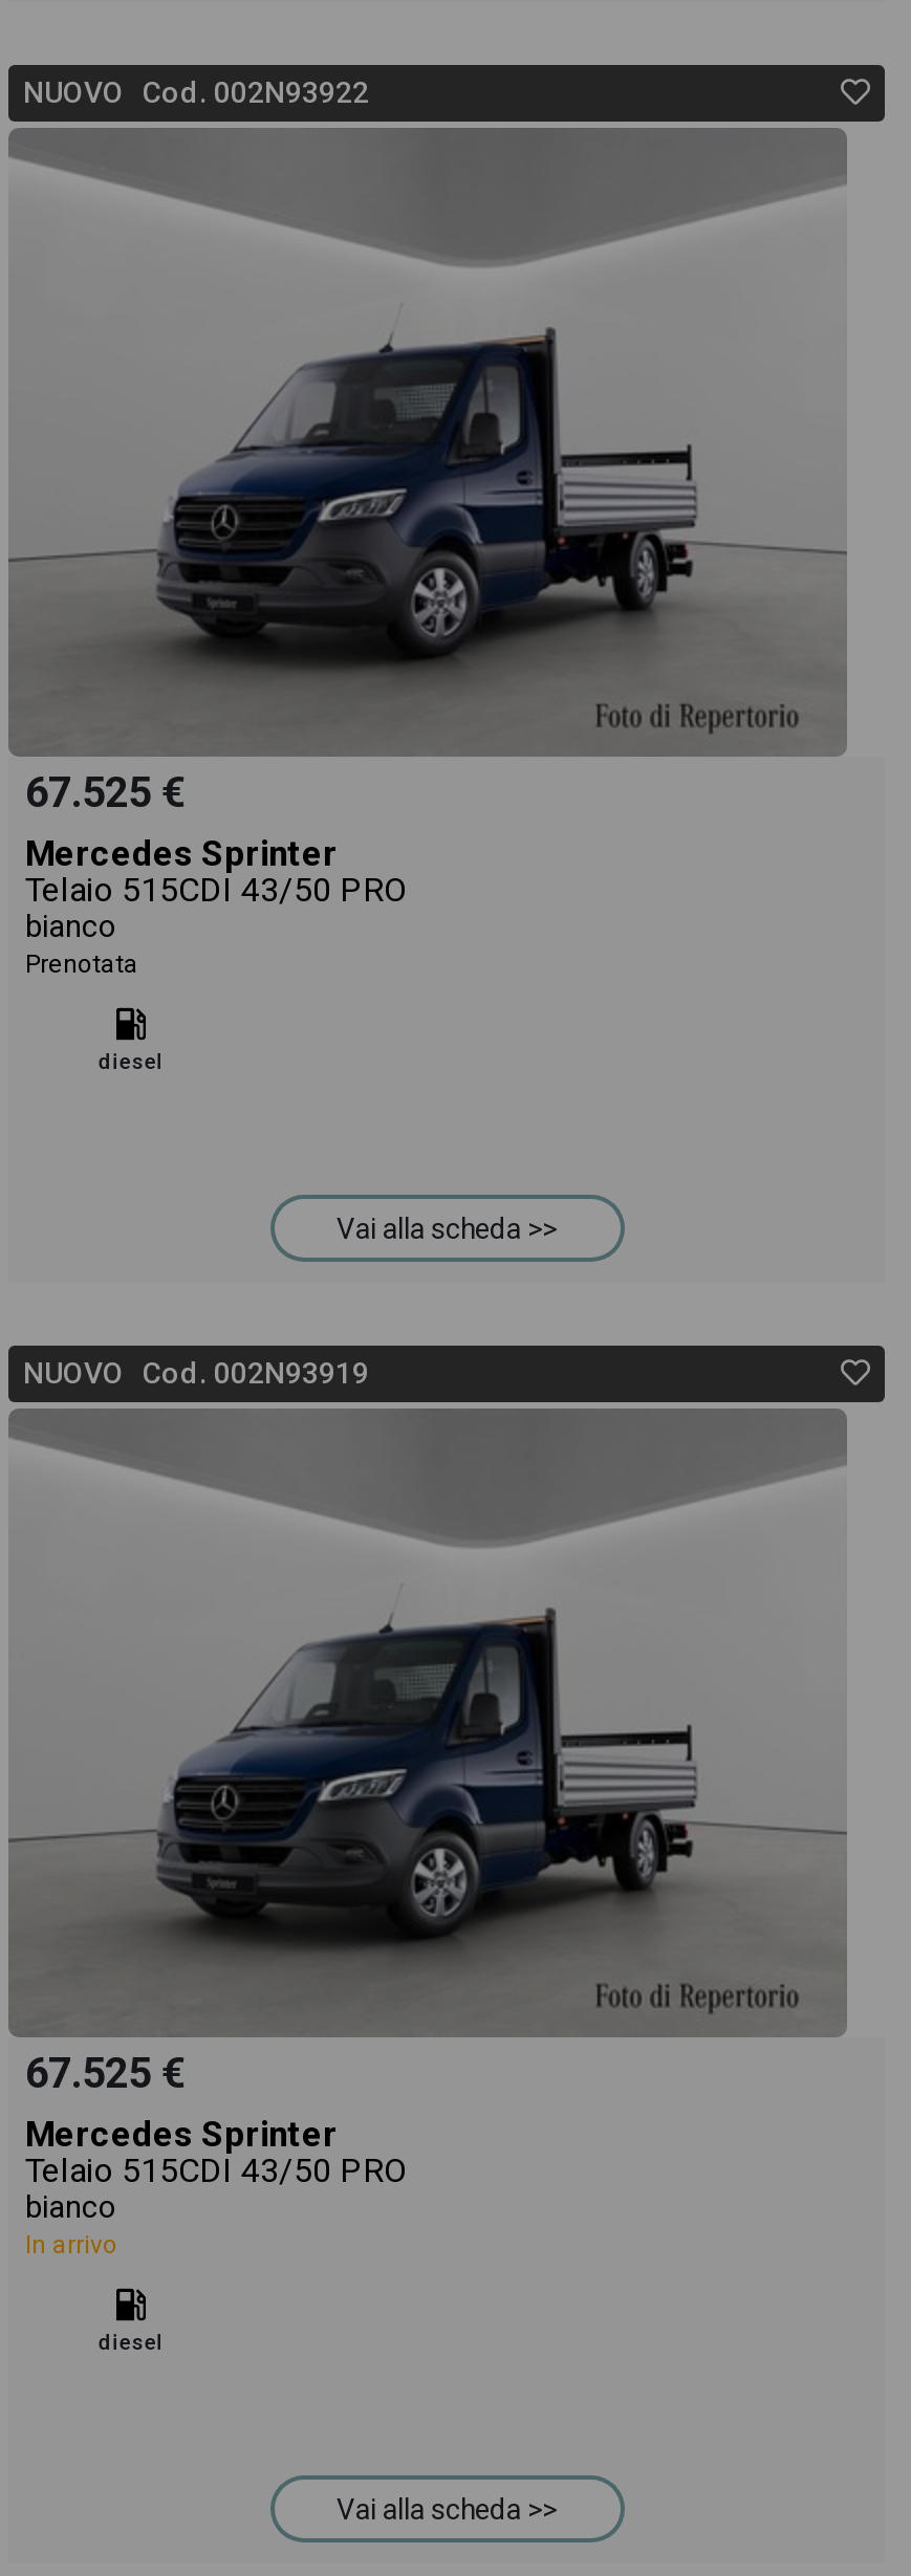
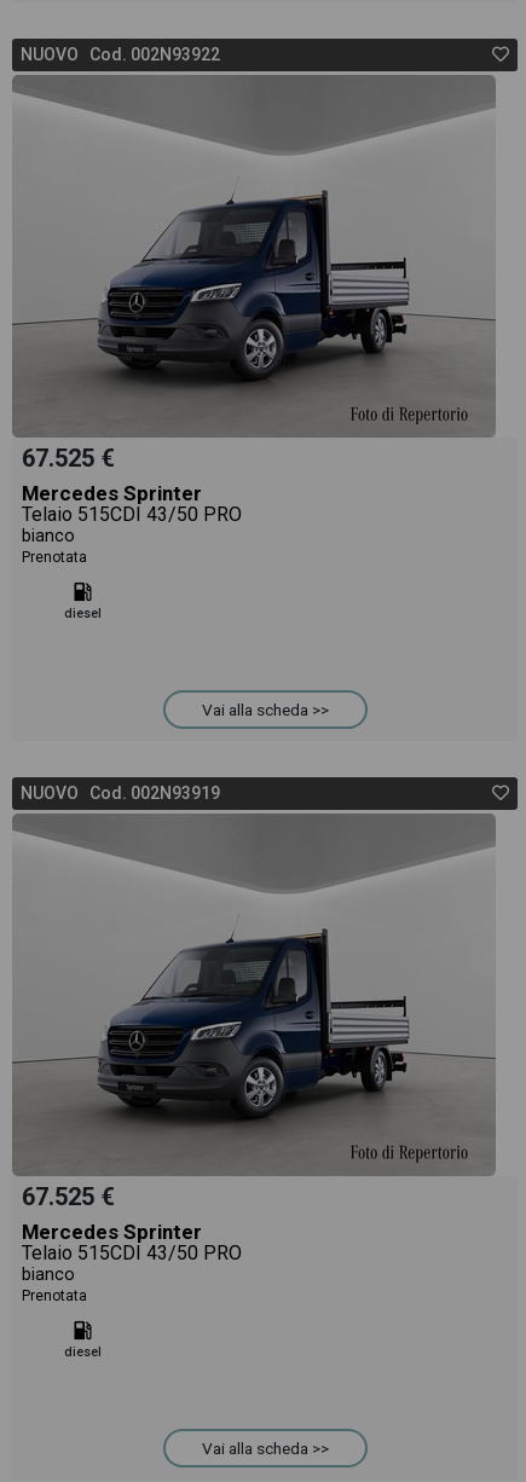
[25,2230,117,2260] In arrivo -> [22,1287,87,1304] Prenotata

